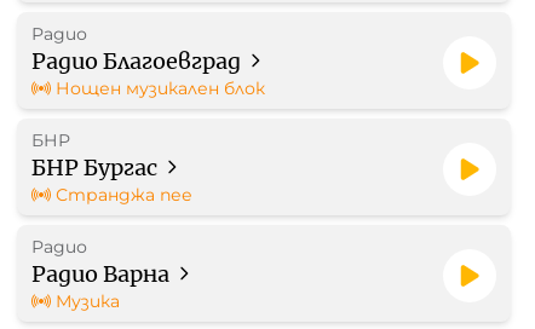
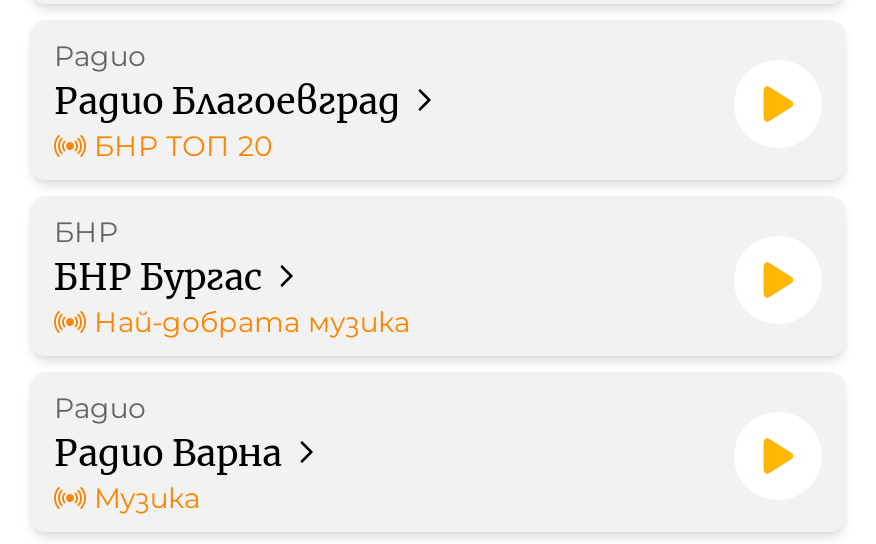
[56,77,265,99] Нощен музикален блок -> [94,127,272,163] БНР ТОП 20
[56,183,192,205] Странджа пее -> [94,303,410,339] Най-добрата музика

